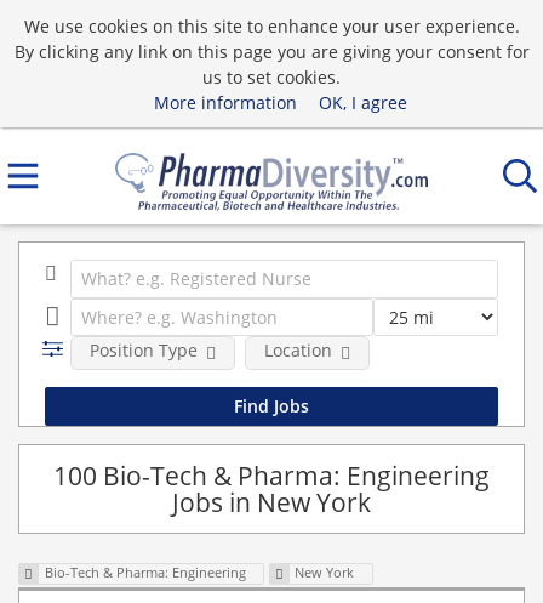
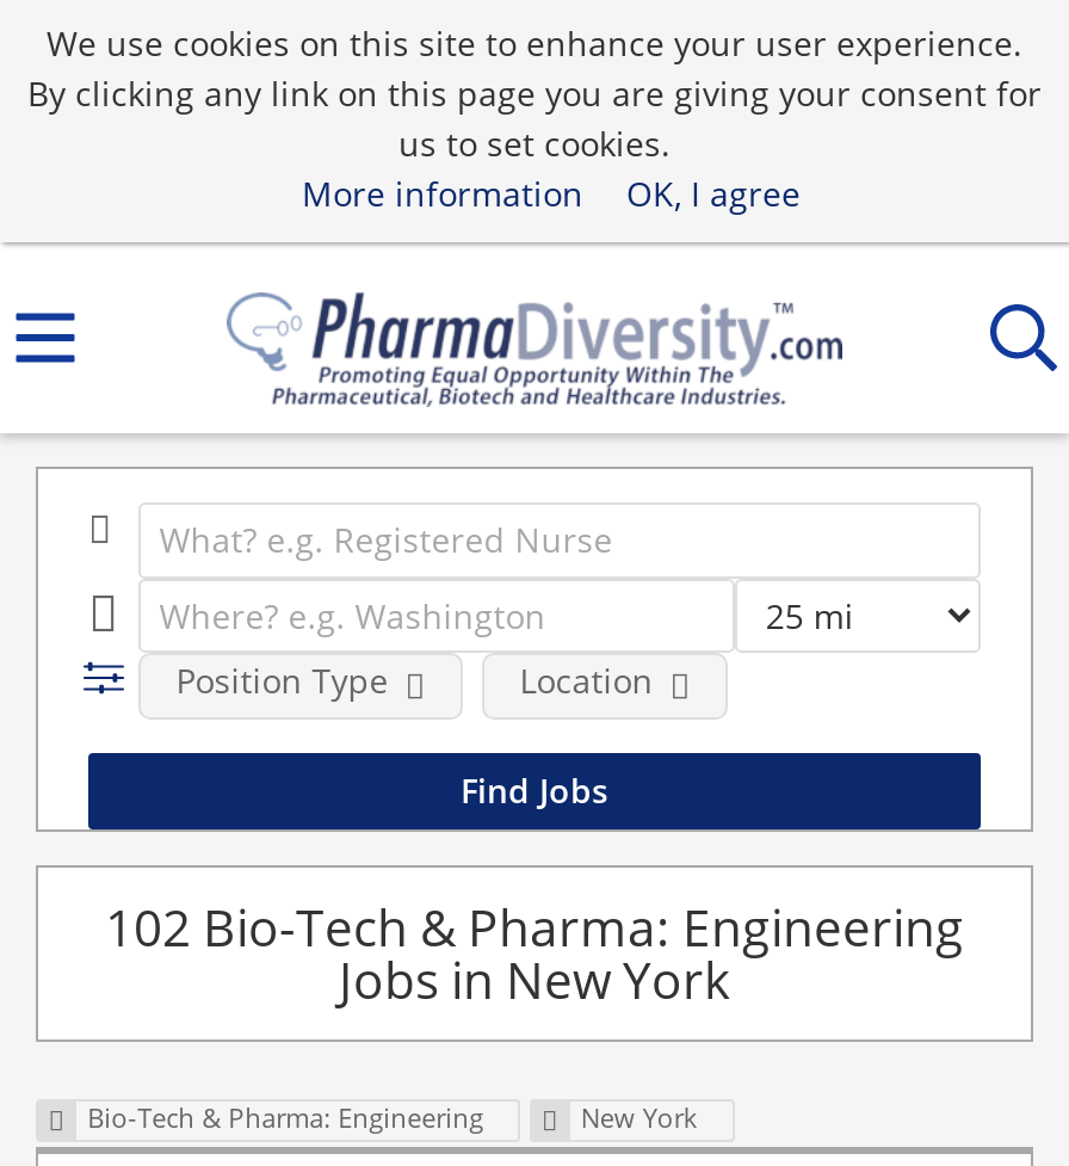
[53,458,490,492] 100 Bio-Tech & Pharma: Engineering -> [105,893,964,960] 102 Bio-Tech & Pharma: Engineering

